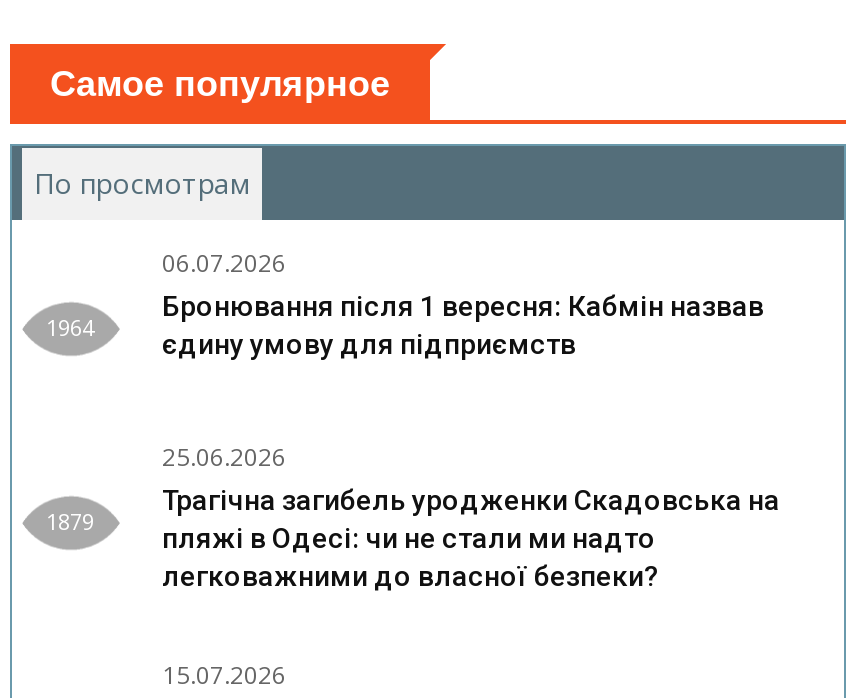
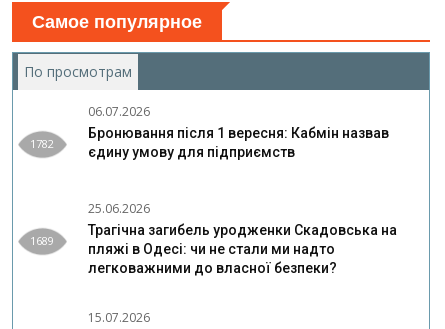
[46,311,94,341] 1964 -> [30,136,54,151] 1782
[46,505,94,535] 1879 -> [30,233,54,248] 1689

